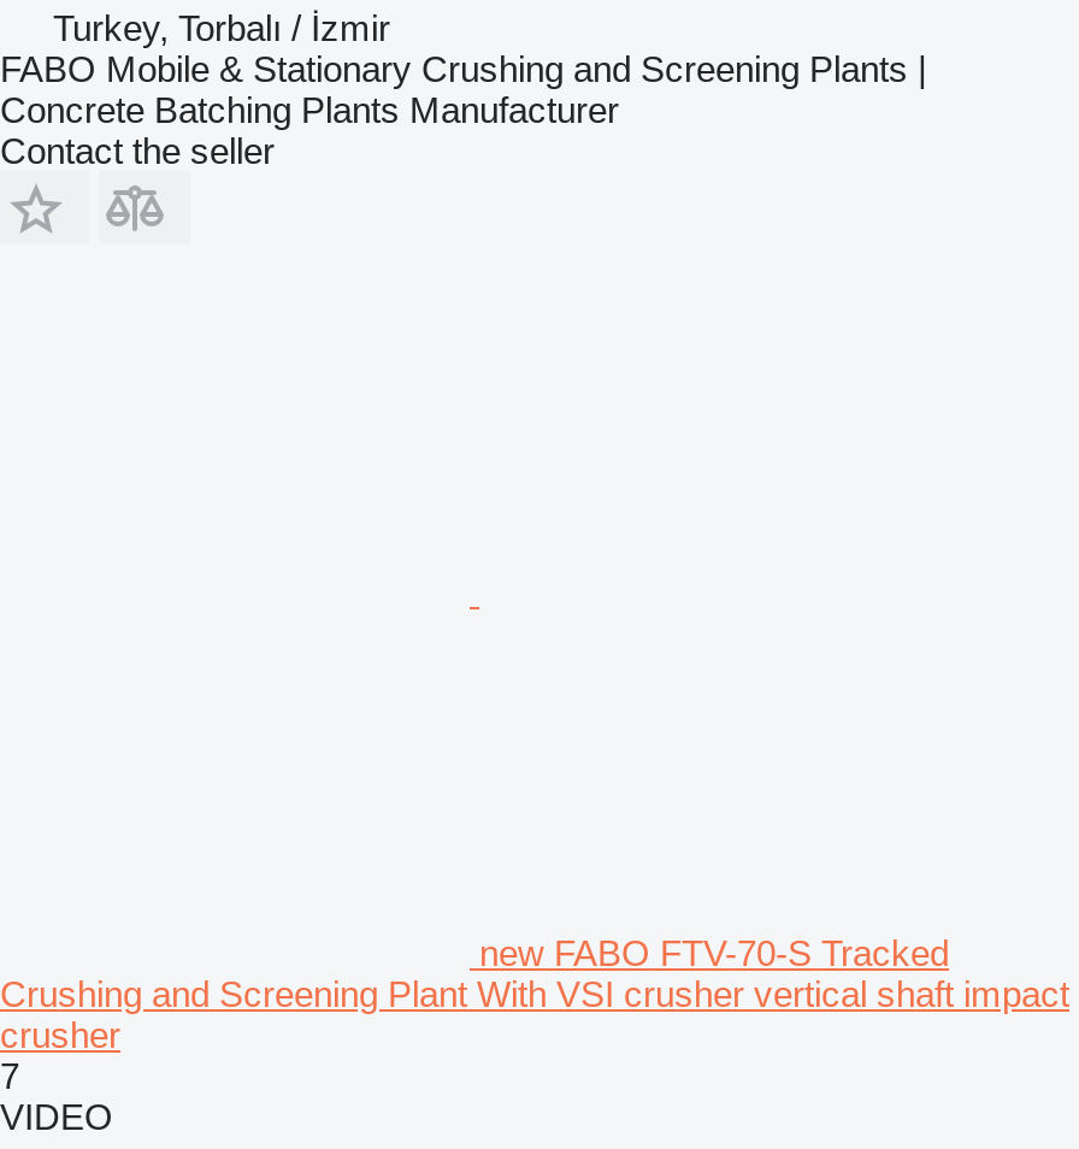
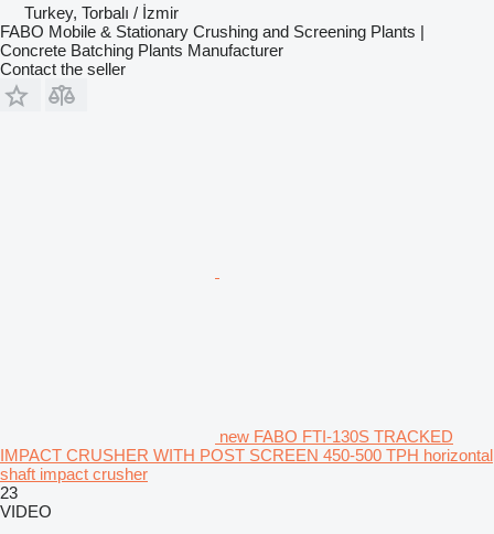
[0,932,1069,1096] new FABO FTV-70-S Tracked | Crushing and Screening Plant With VSI crusher vertical shaft impact | crusher | 7 -> [0,427,493,502] new FABO FTI-130S TRACKED | IMPACT CRUSHER WITH POST SCREEN 450-500 TPH horizontal | shaft impact crusher | 23

